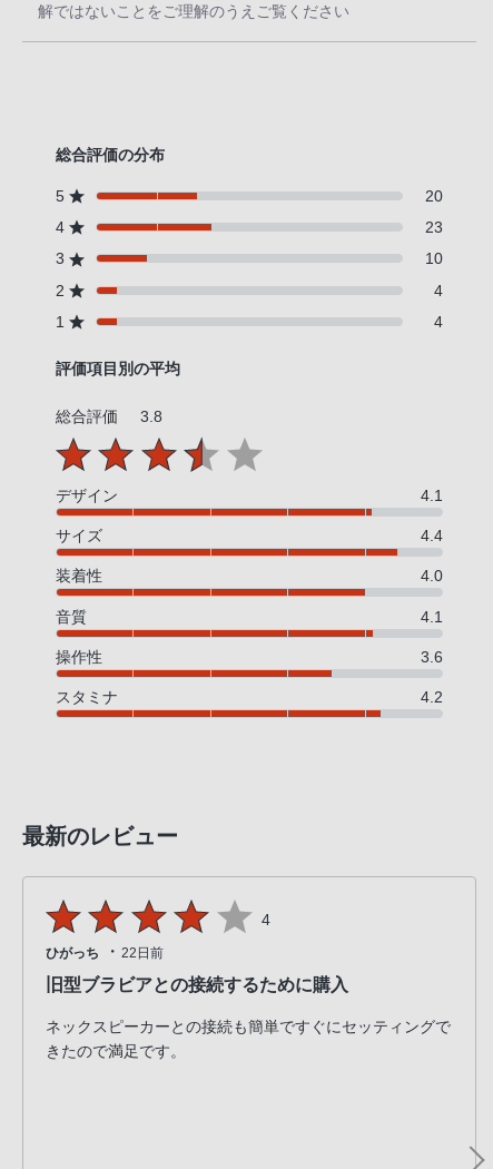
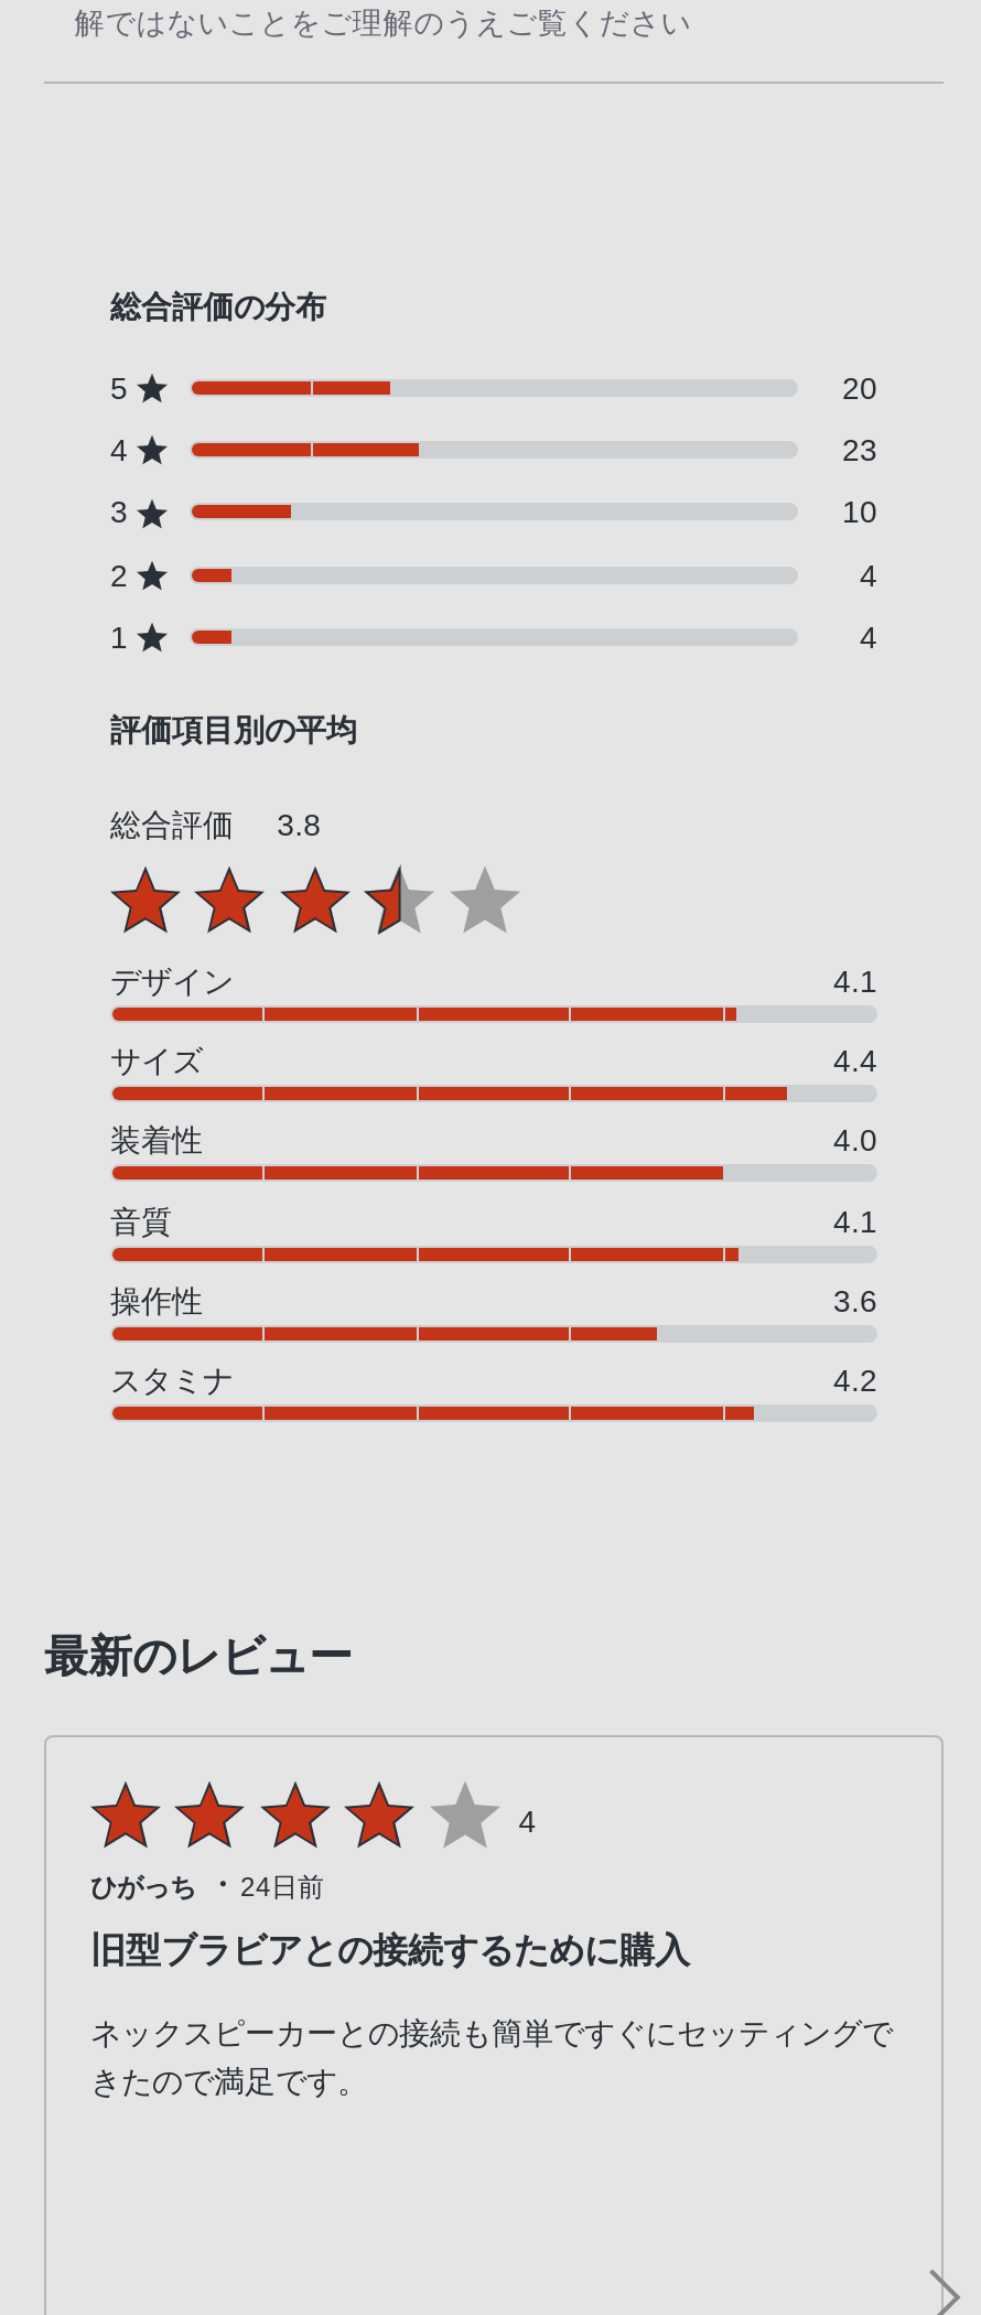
[46,942,164,961] ひがっち・22日前 -> [90,1866,324,1904] ひがっち・24日前

